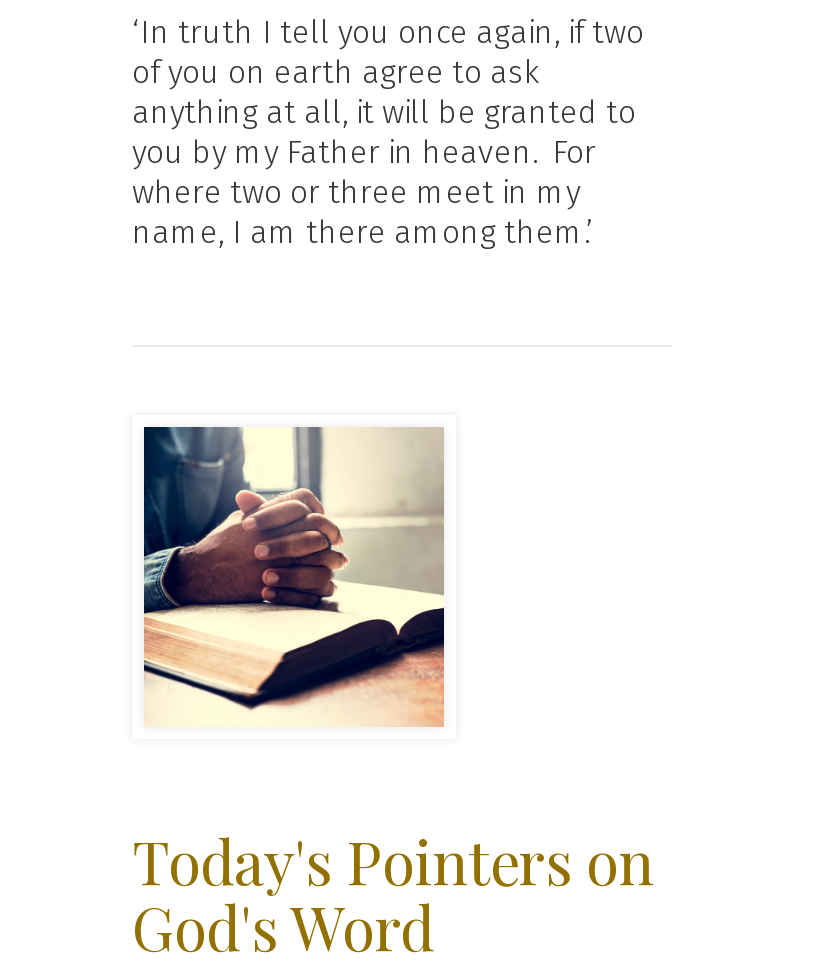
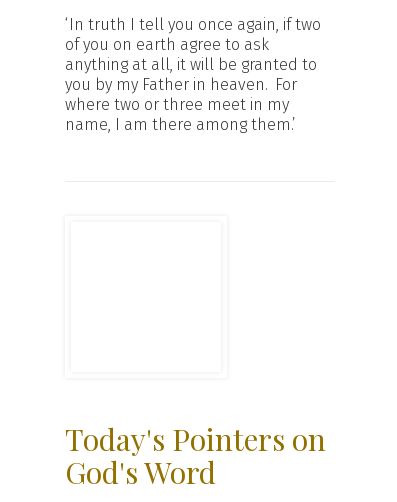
[142,425,446,729] [image] -> none

